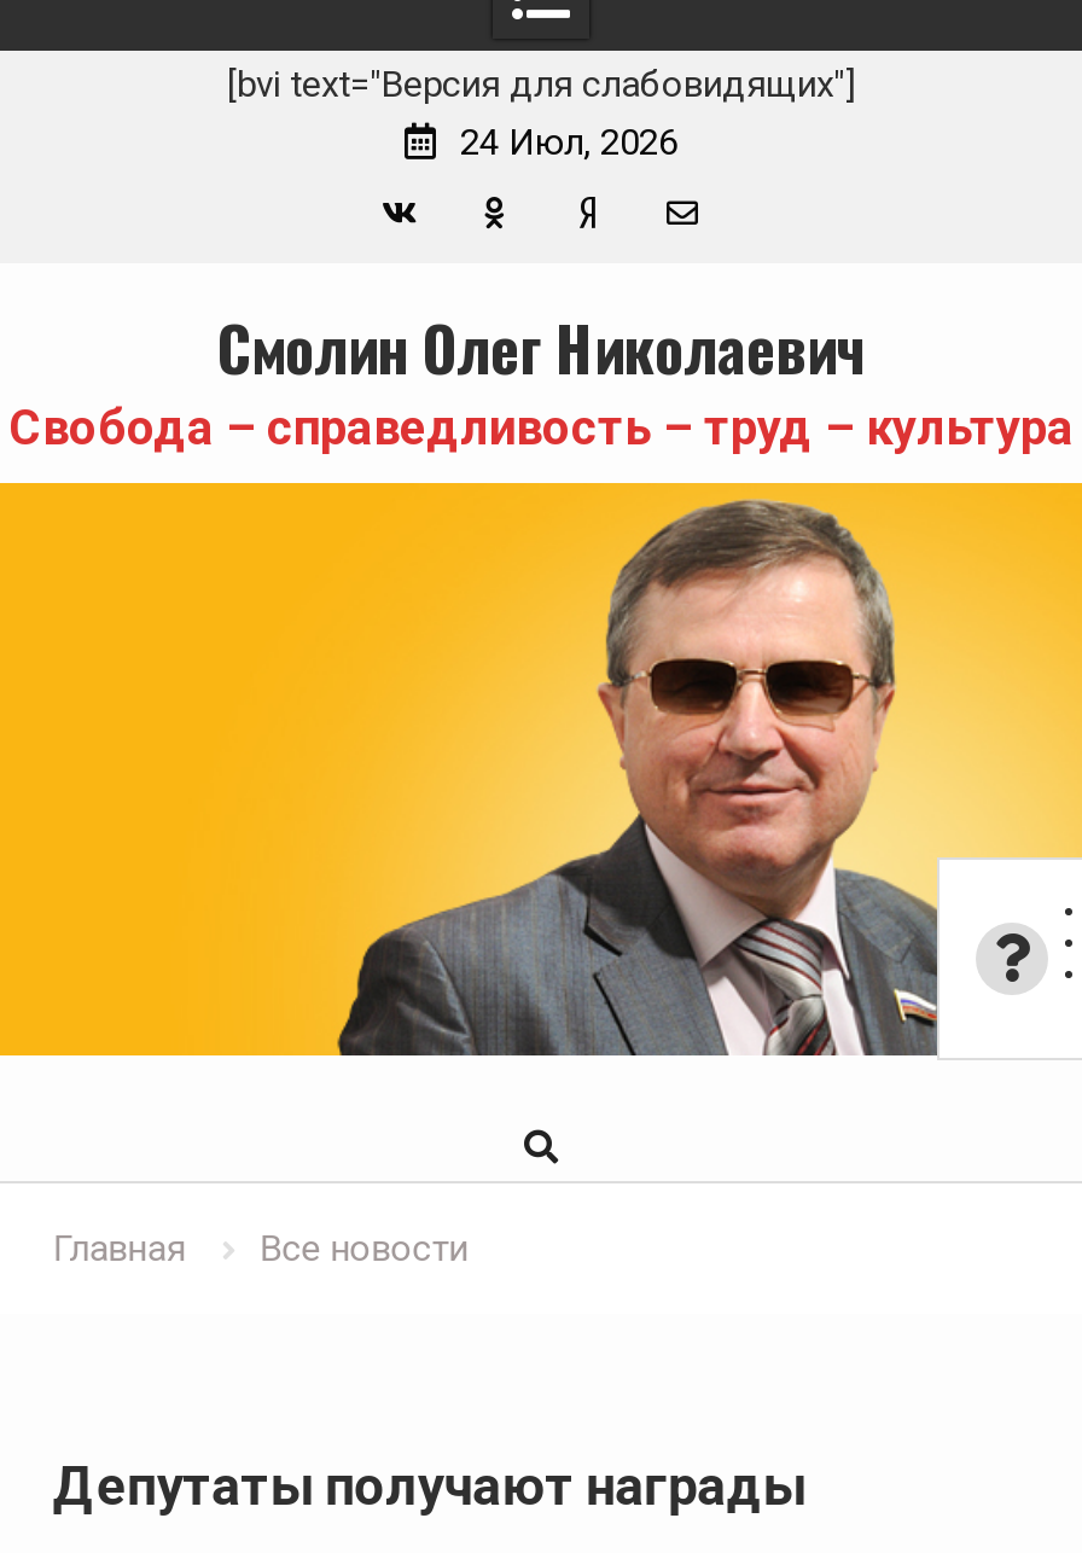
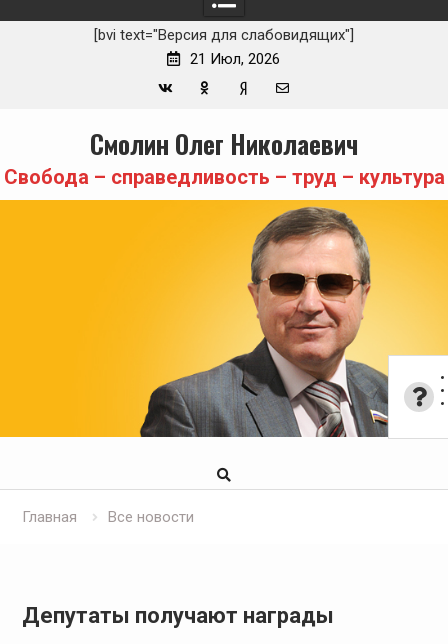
[460,121,677,164] 24 Июл, 2026 -> [190,50,280,68] 21 Июл, 2026

